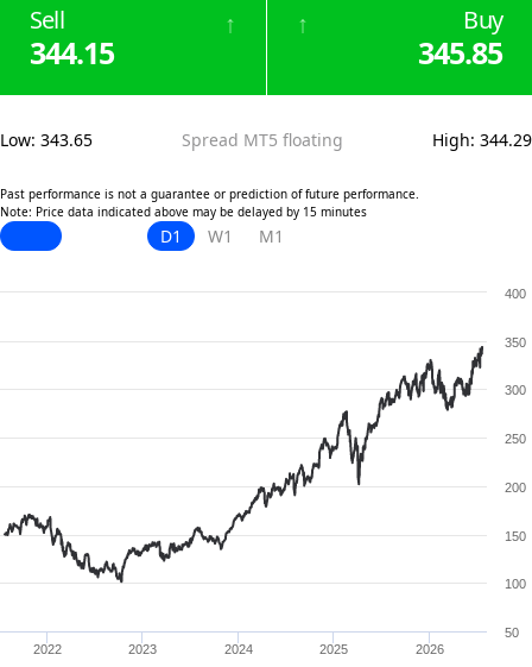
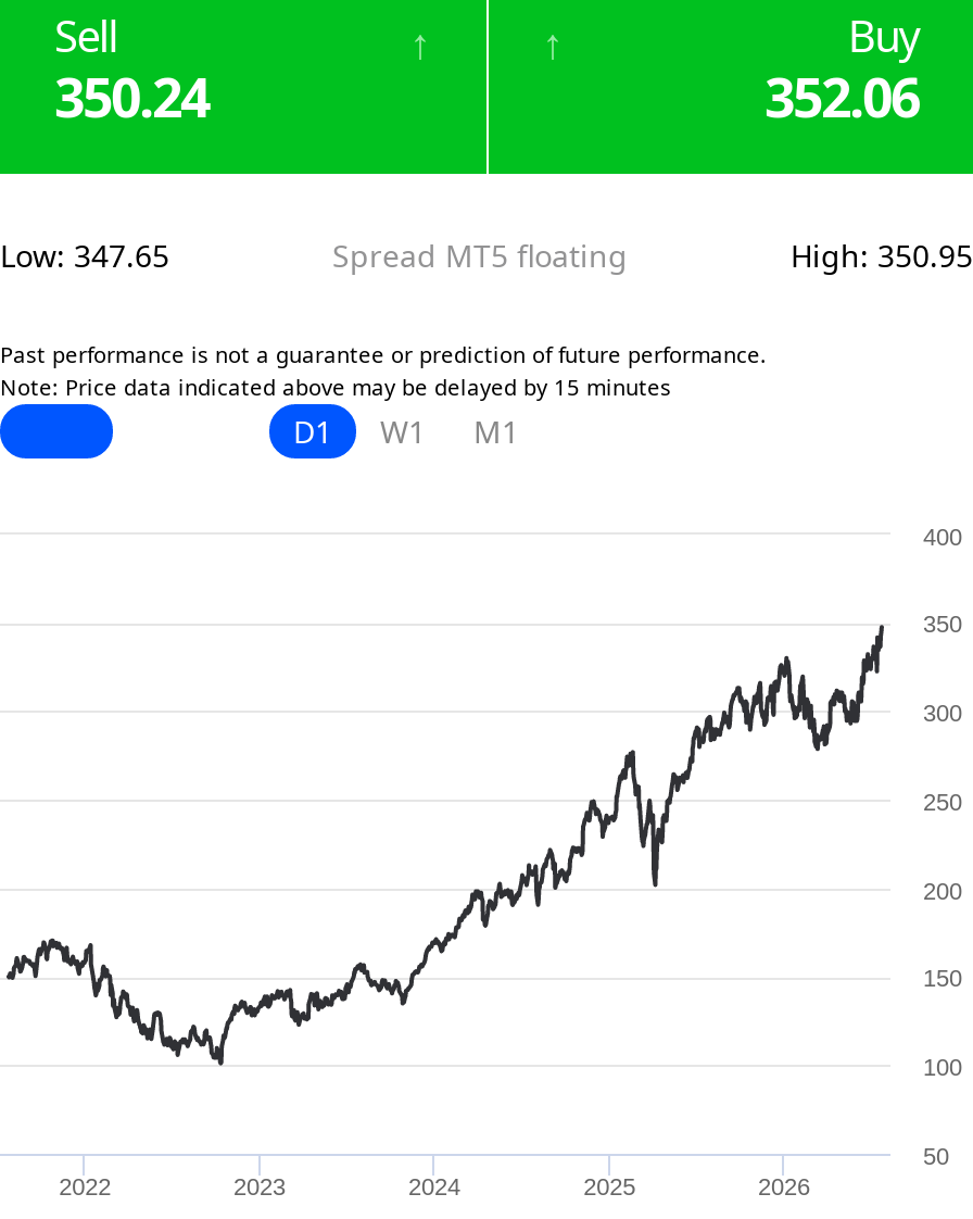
[30,32,114,73] 344.15 -> [54,59,208,133] 350.24
[418,32,502,73] 345.85 -> [764,59,919,133] 352.06
[0,128,93,151] Low: 343.65 -> [0,235,169,276] Low: 347.65
[432,128,532,151] High: 344.29 -> [791,235,973,276] High: 350.95

